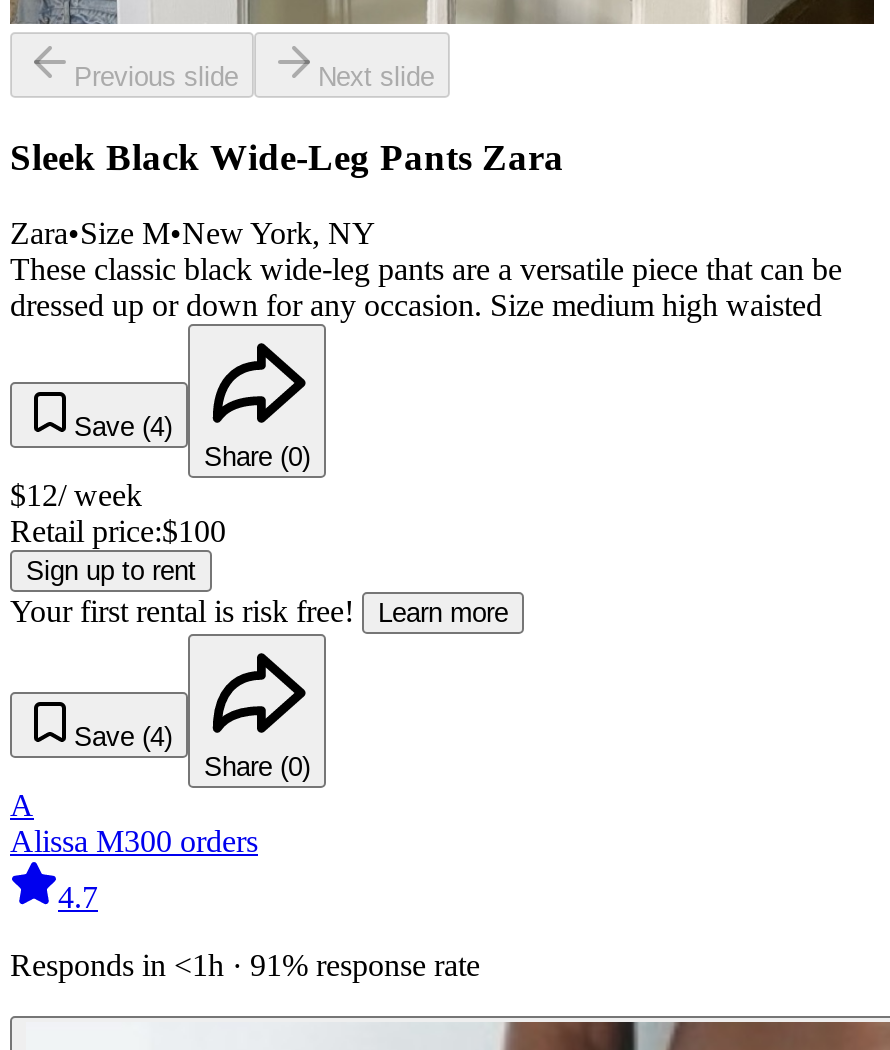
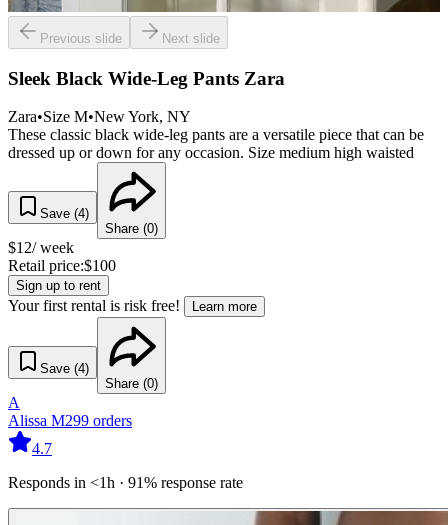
[10,825,258,859] Alissa M300 orders -> [8,412,132,429] Alissa M299 orders

